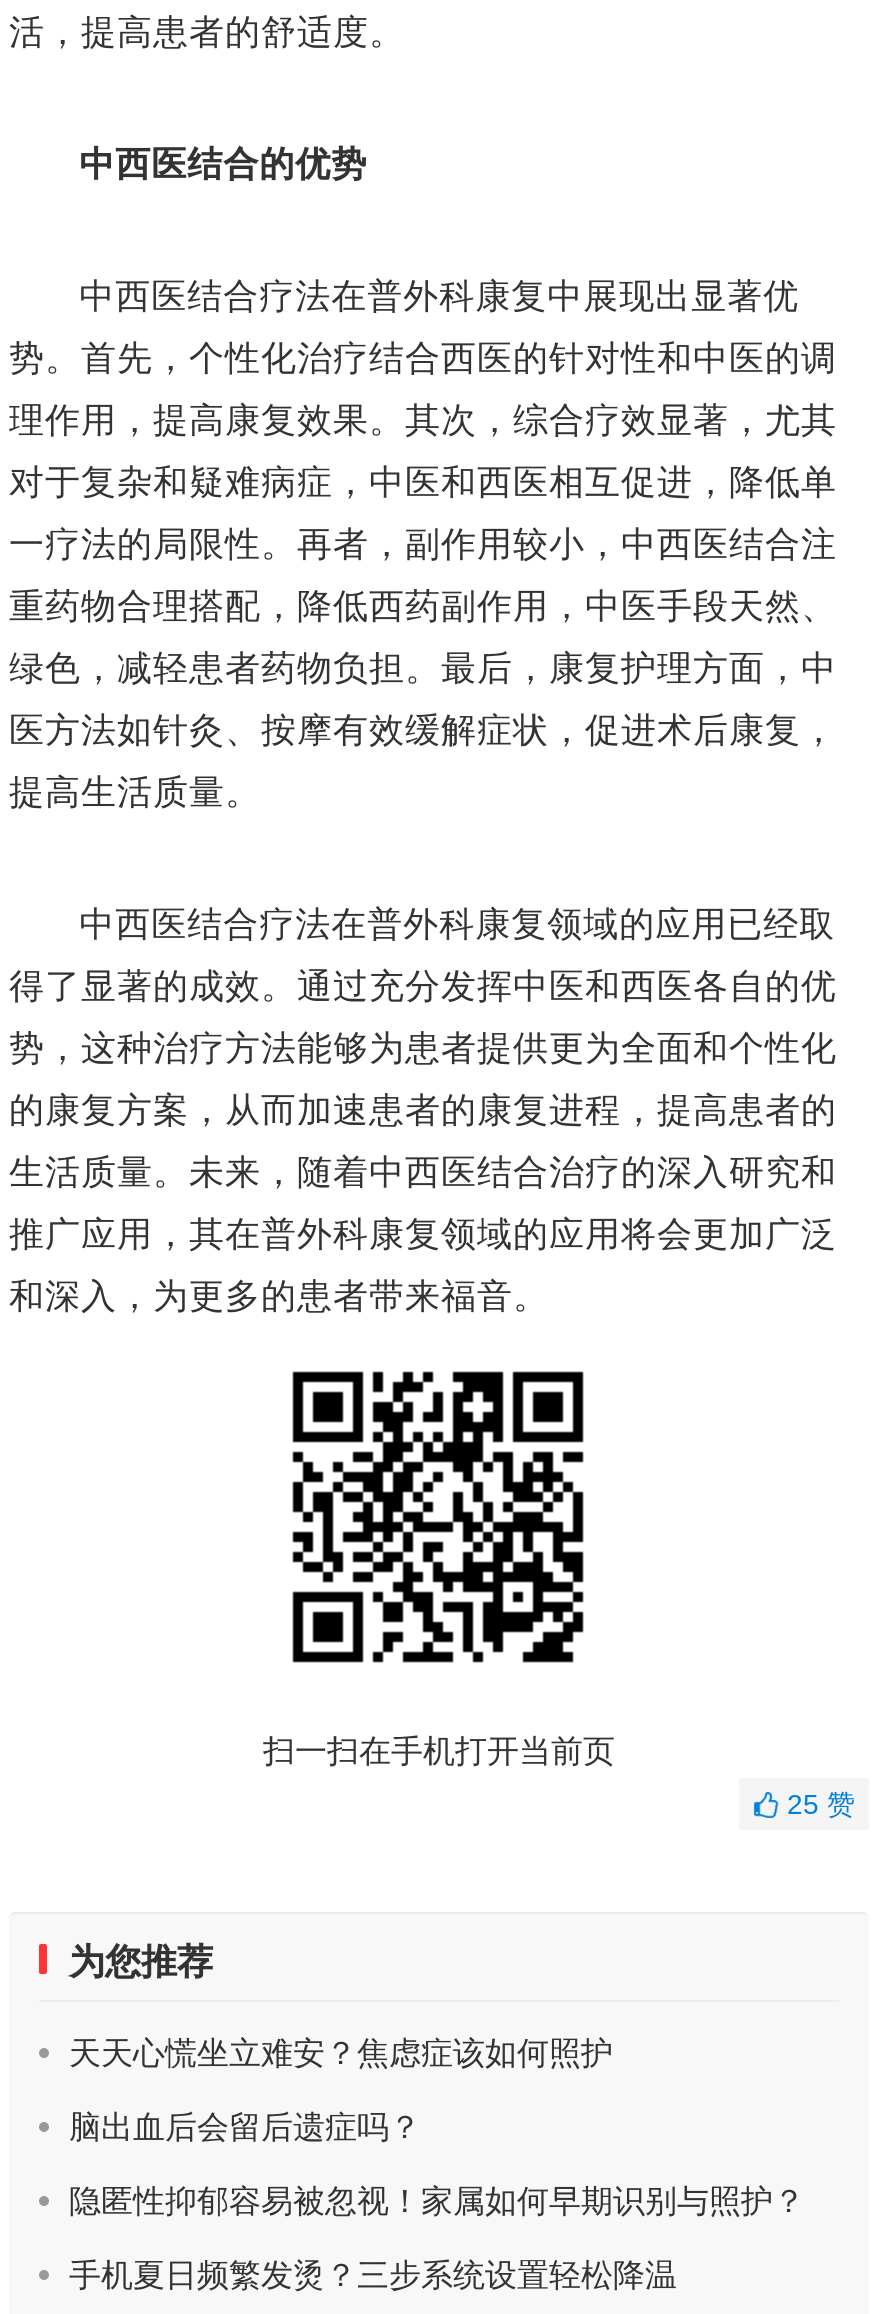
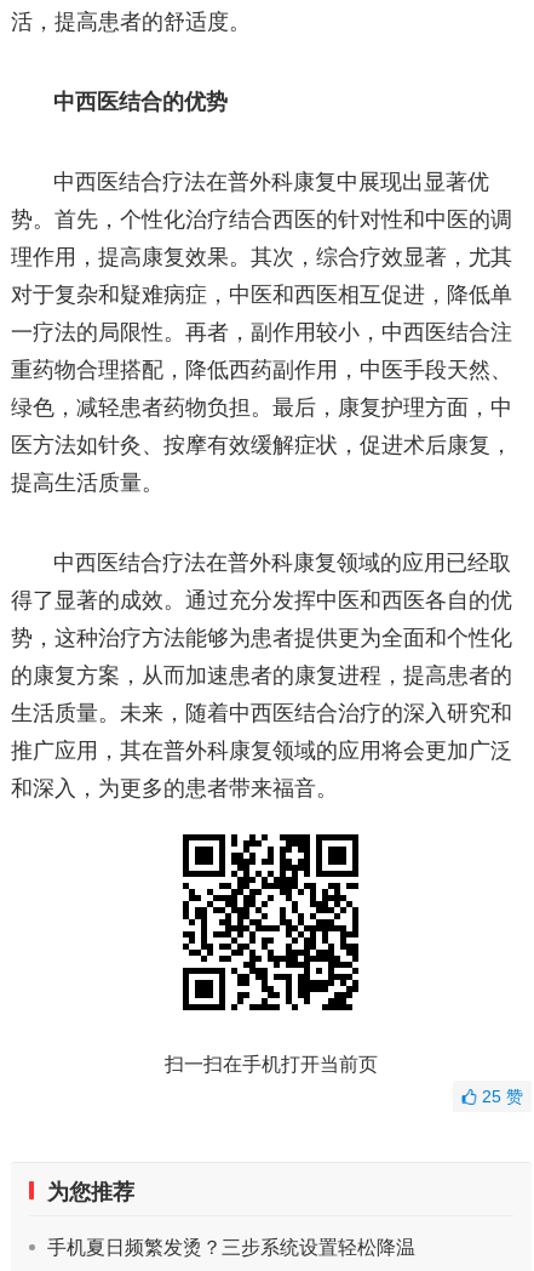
[69,2037,805,2219] 天天心慌坐立难安？焦虑症该如何照护 | 脑出血后会留后遗症吗？ | 隐匿性抑郁容易被忽视！家属如何早期识别与照护？ -> none

